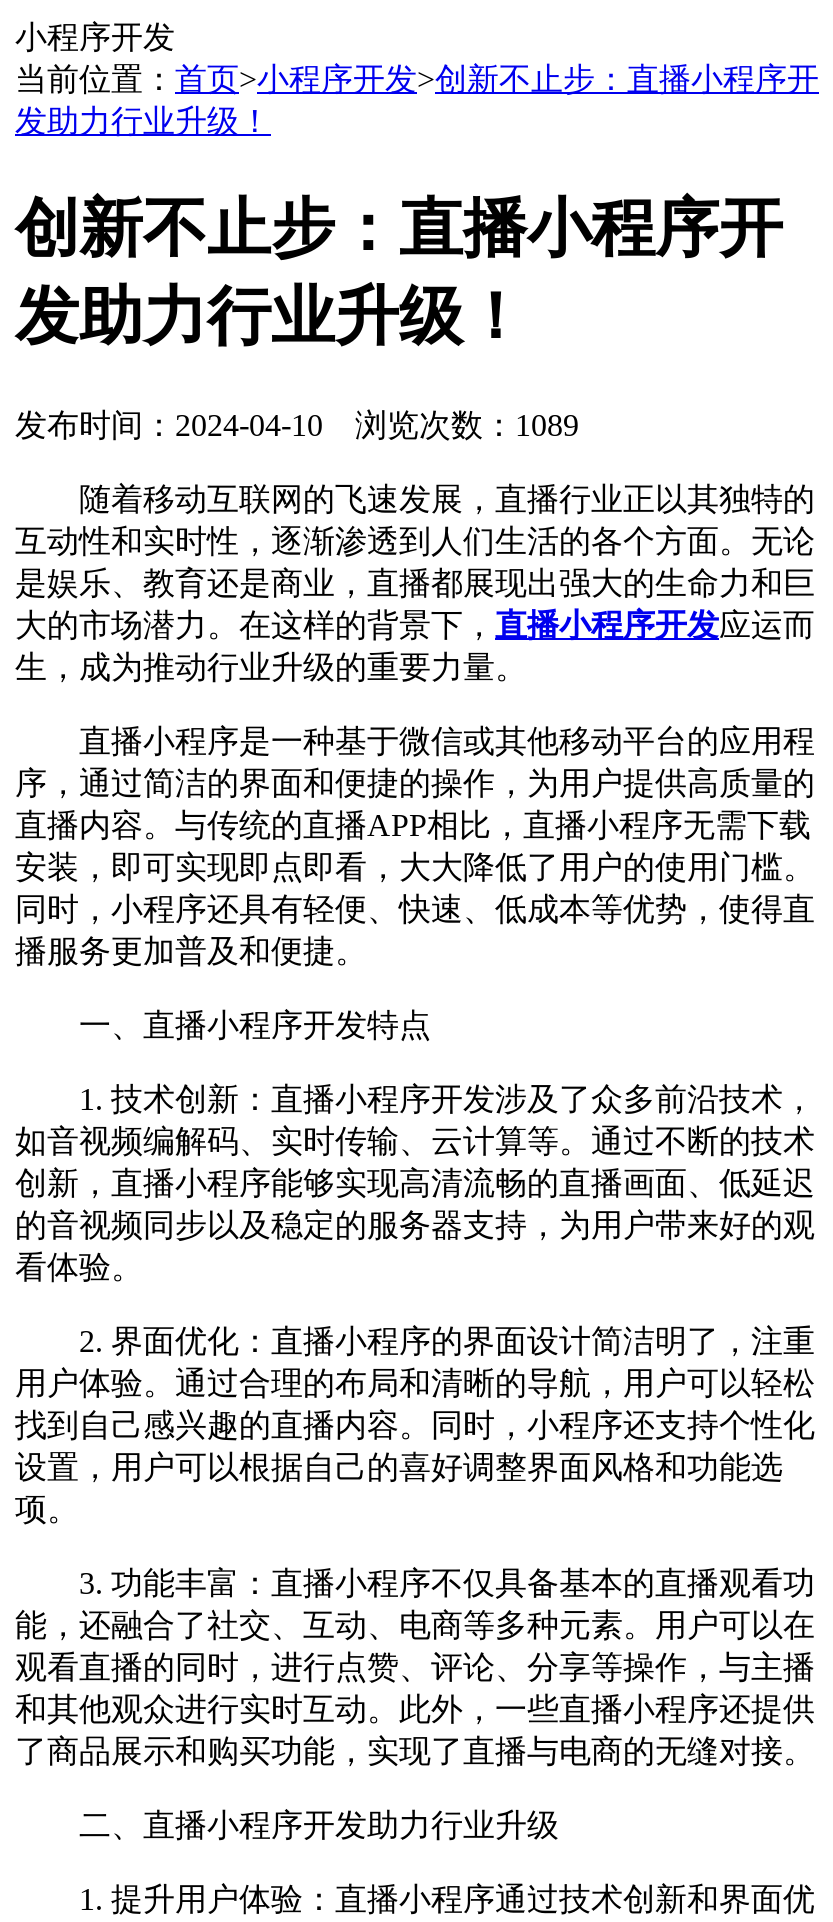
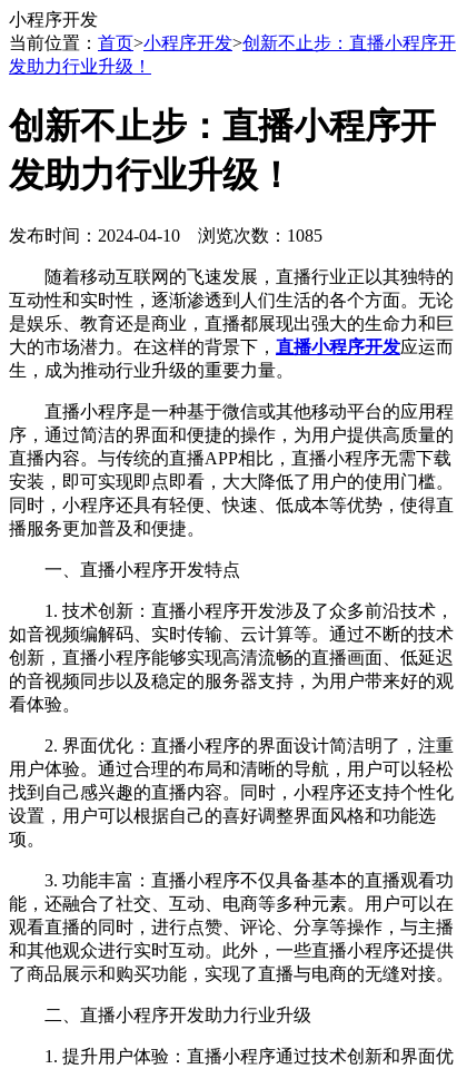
[15,408,579,442] 发布时间：2024-04-10 浏览次数：1089 -> [9,226,322,245] 发布时间：2024-04-10 浏览次数：1085

